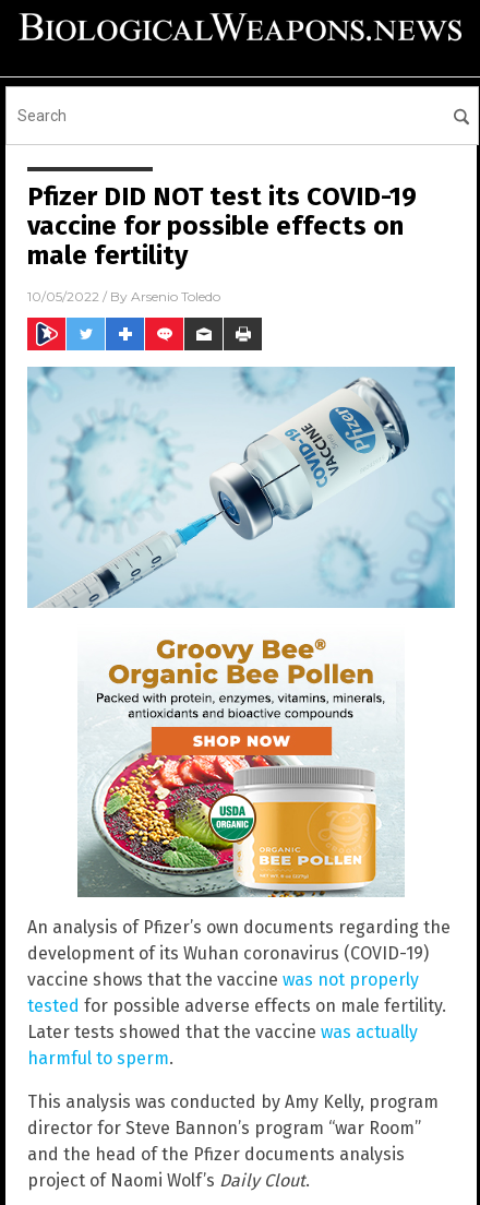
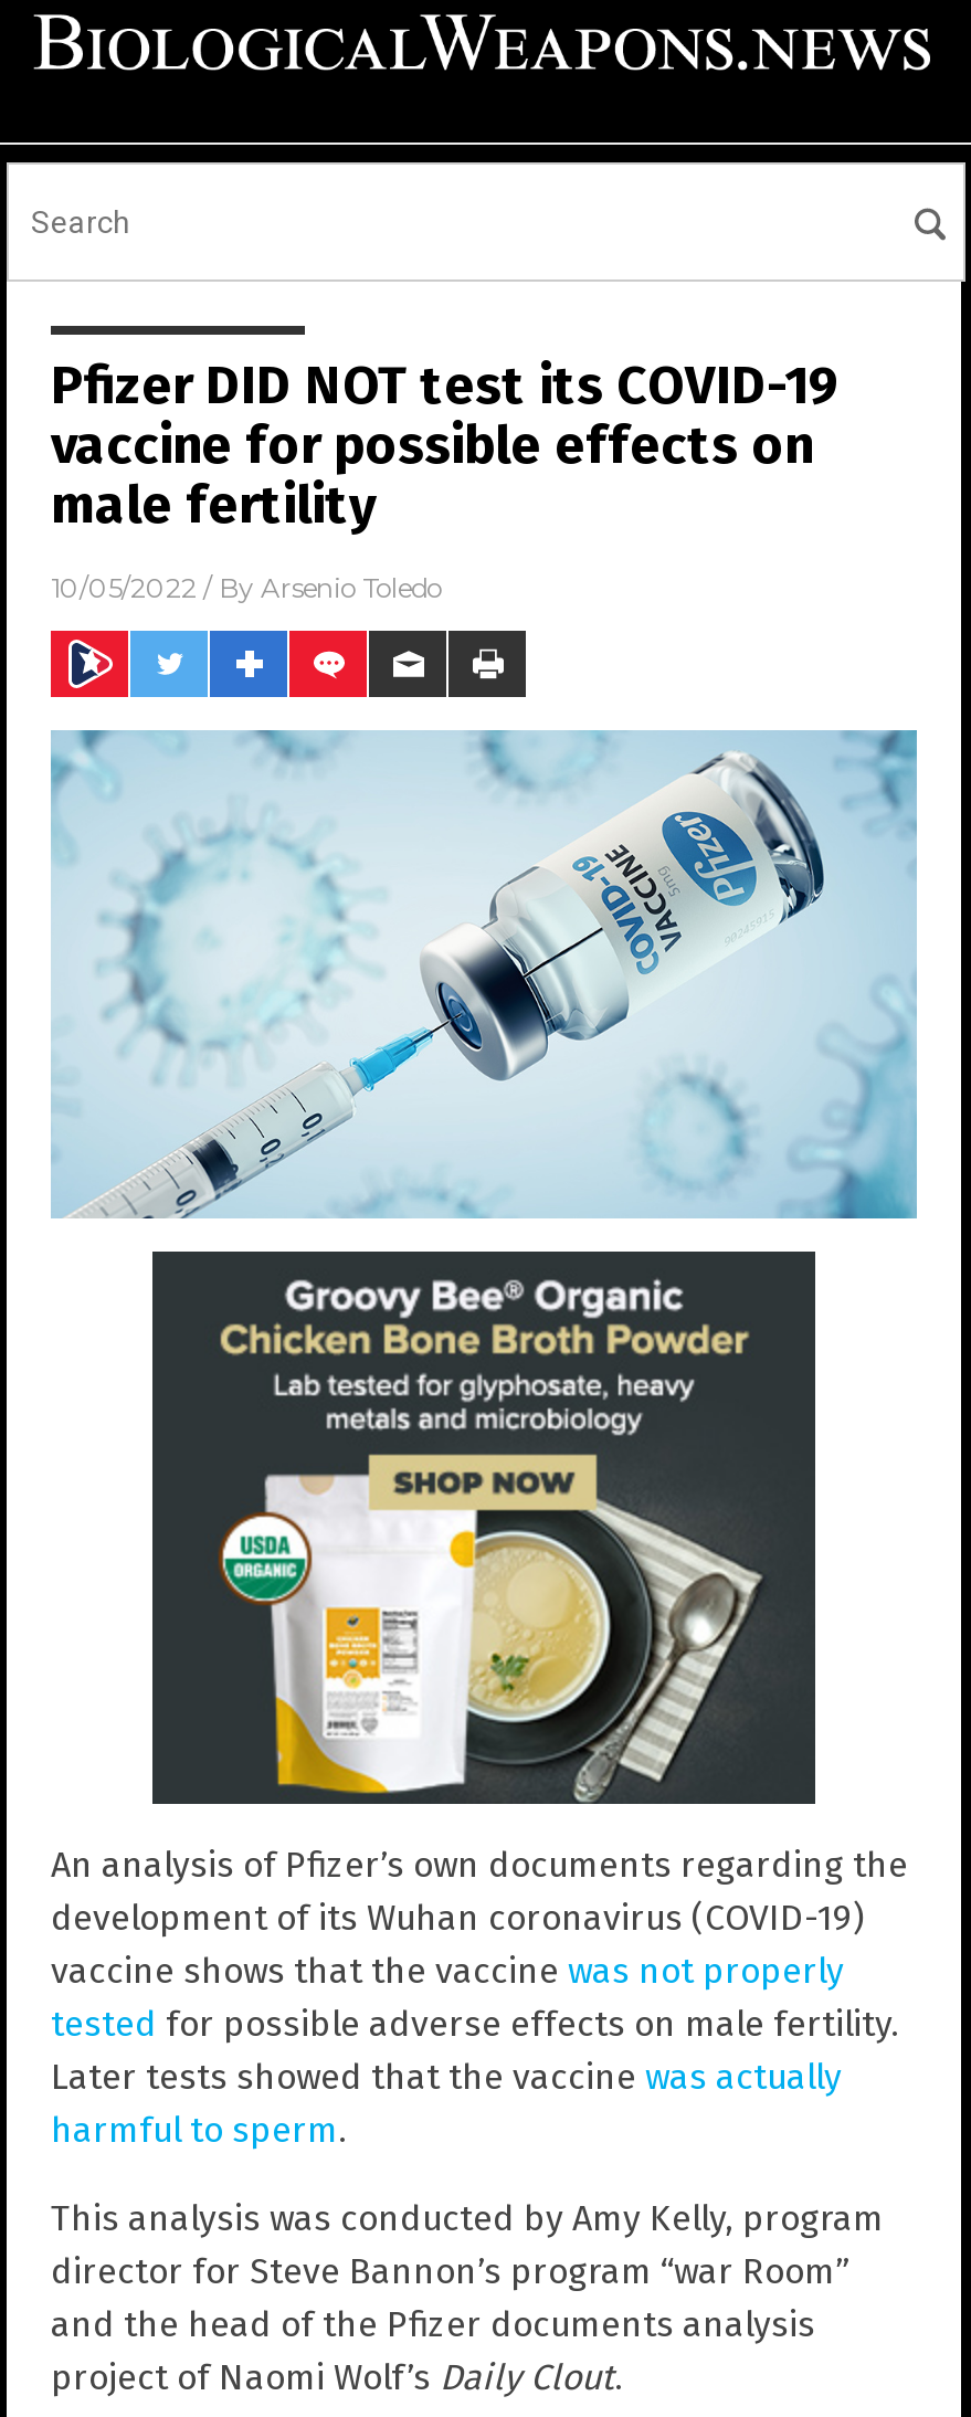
[77,624,405,898] [image] -> [150,1249,817,1806] [image]

